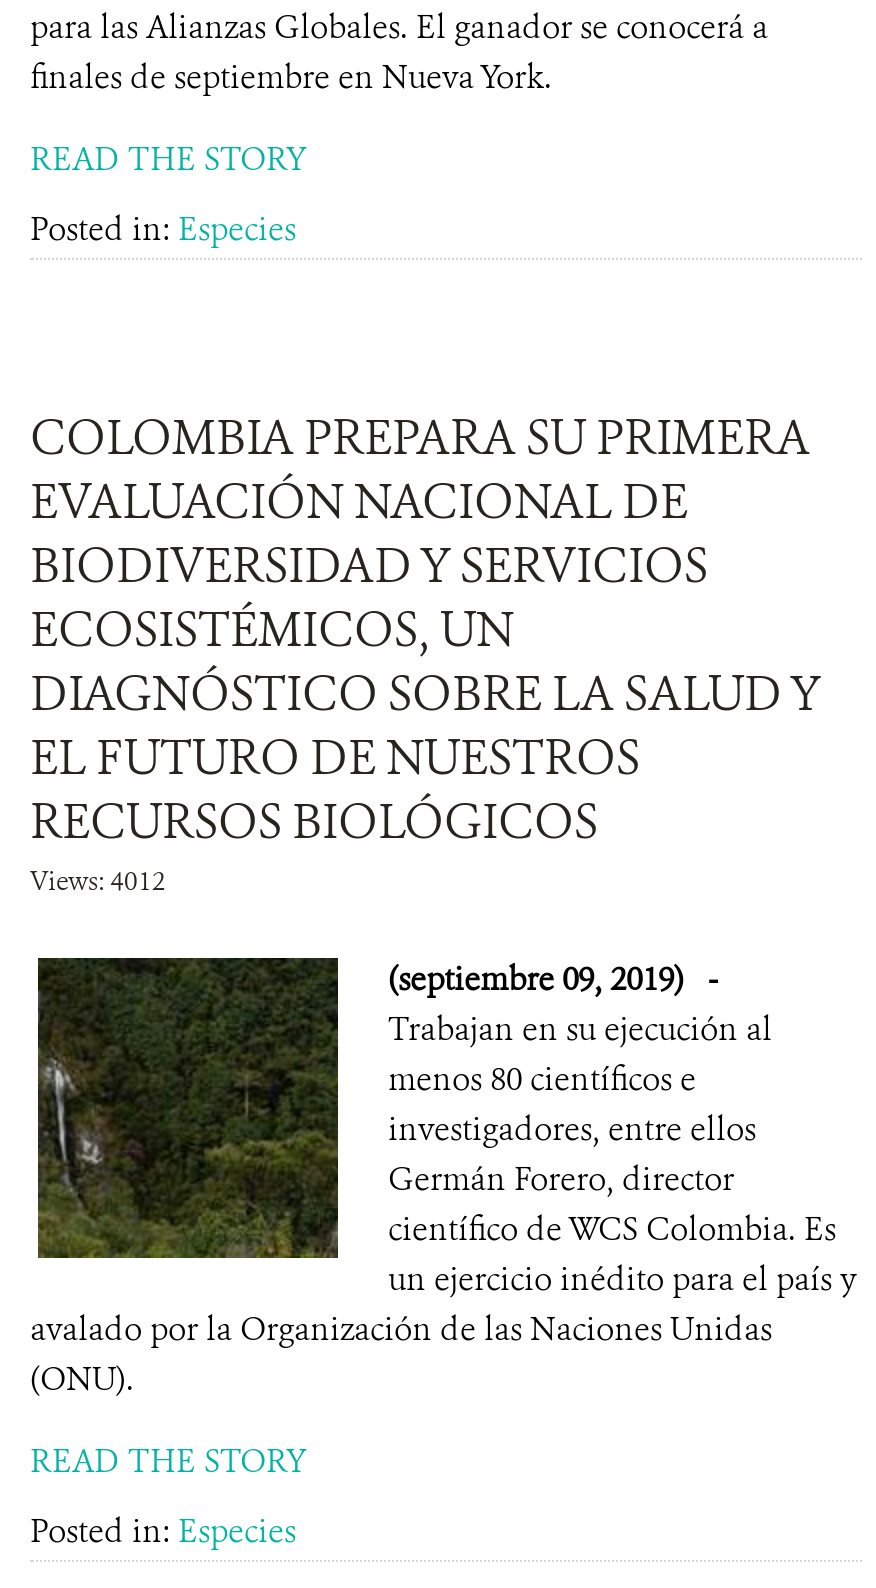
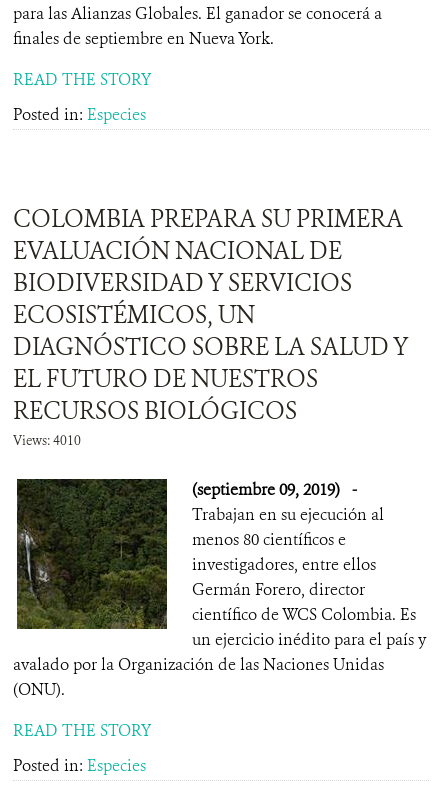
[30,864,166,898] Views: 4012 -> [13,432,81,449] Views: 4010

